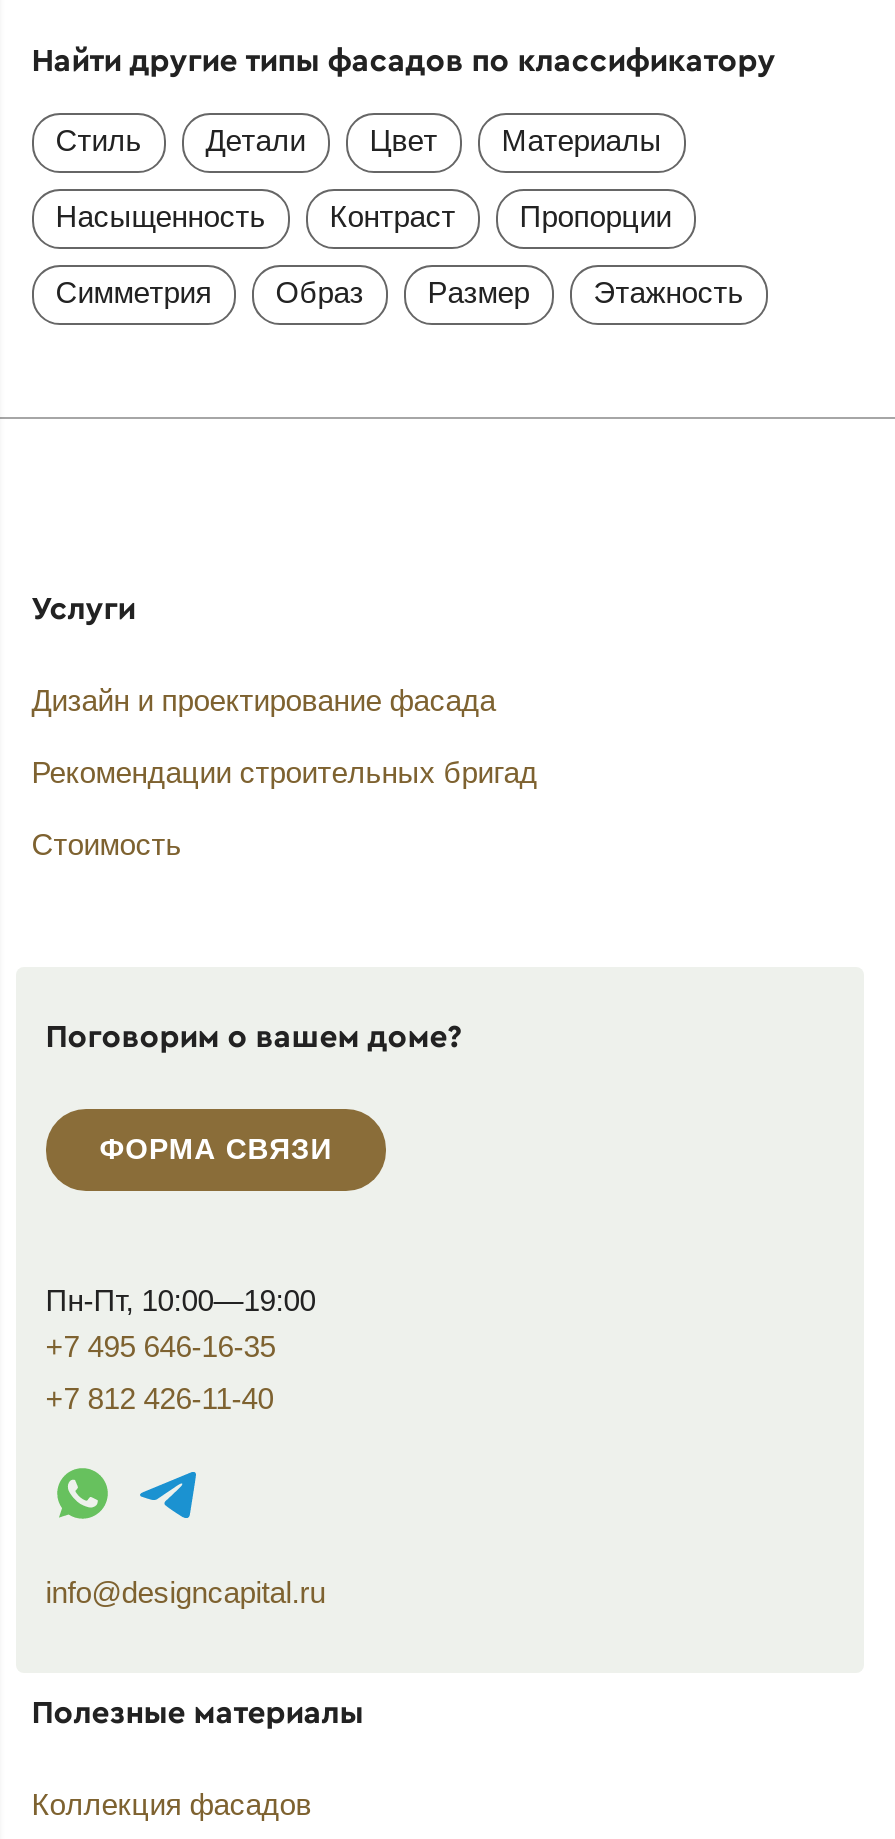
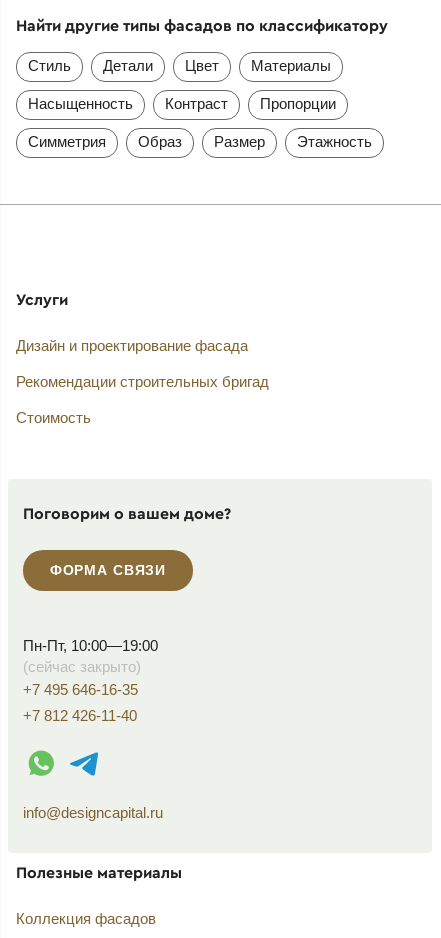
none -> [23,658,141,675] (сейчас закрыто)

